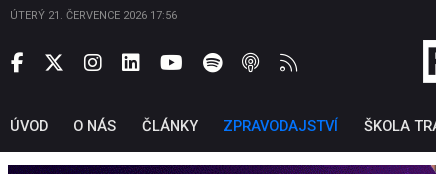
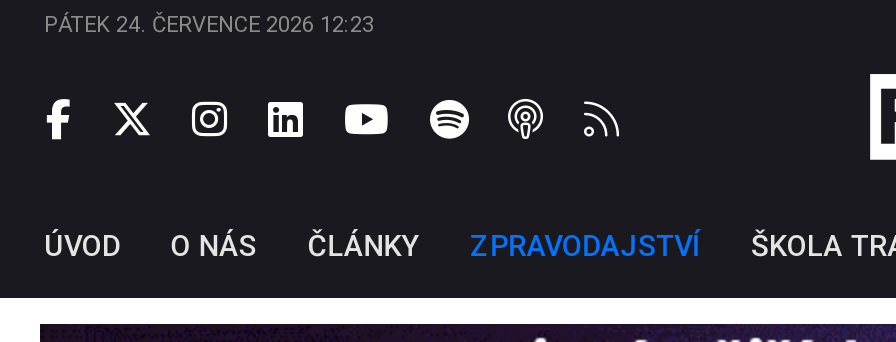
[10,9,177,22] ÚTERÝ 21. ČERVENCE 2026 17:56 -> [44,12,374,38] PÁTEK 24. ČERVENCE 2026 12:23

